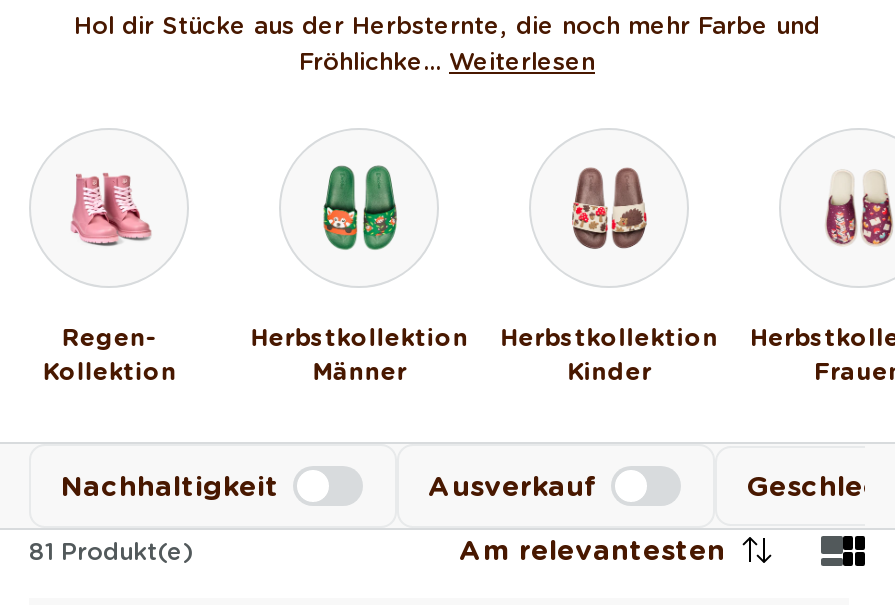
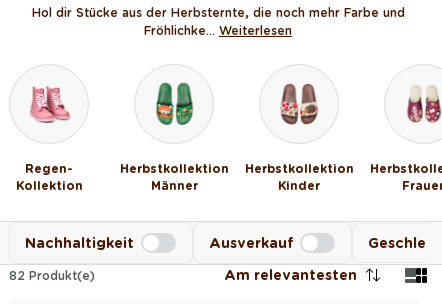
[29,535,193,565] 81 Produkt(e) -> [9,267,95,282] 82 Produkt(e)

